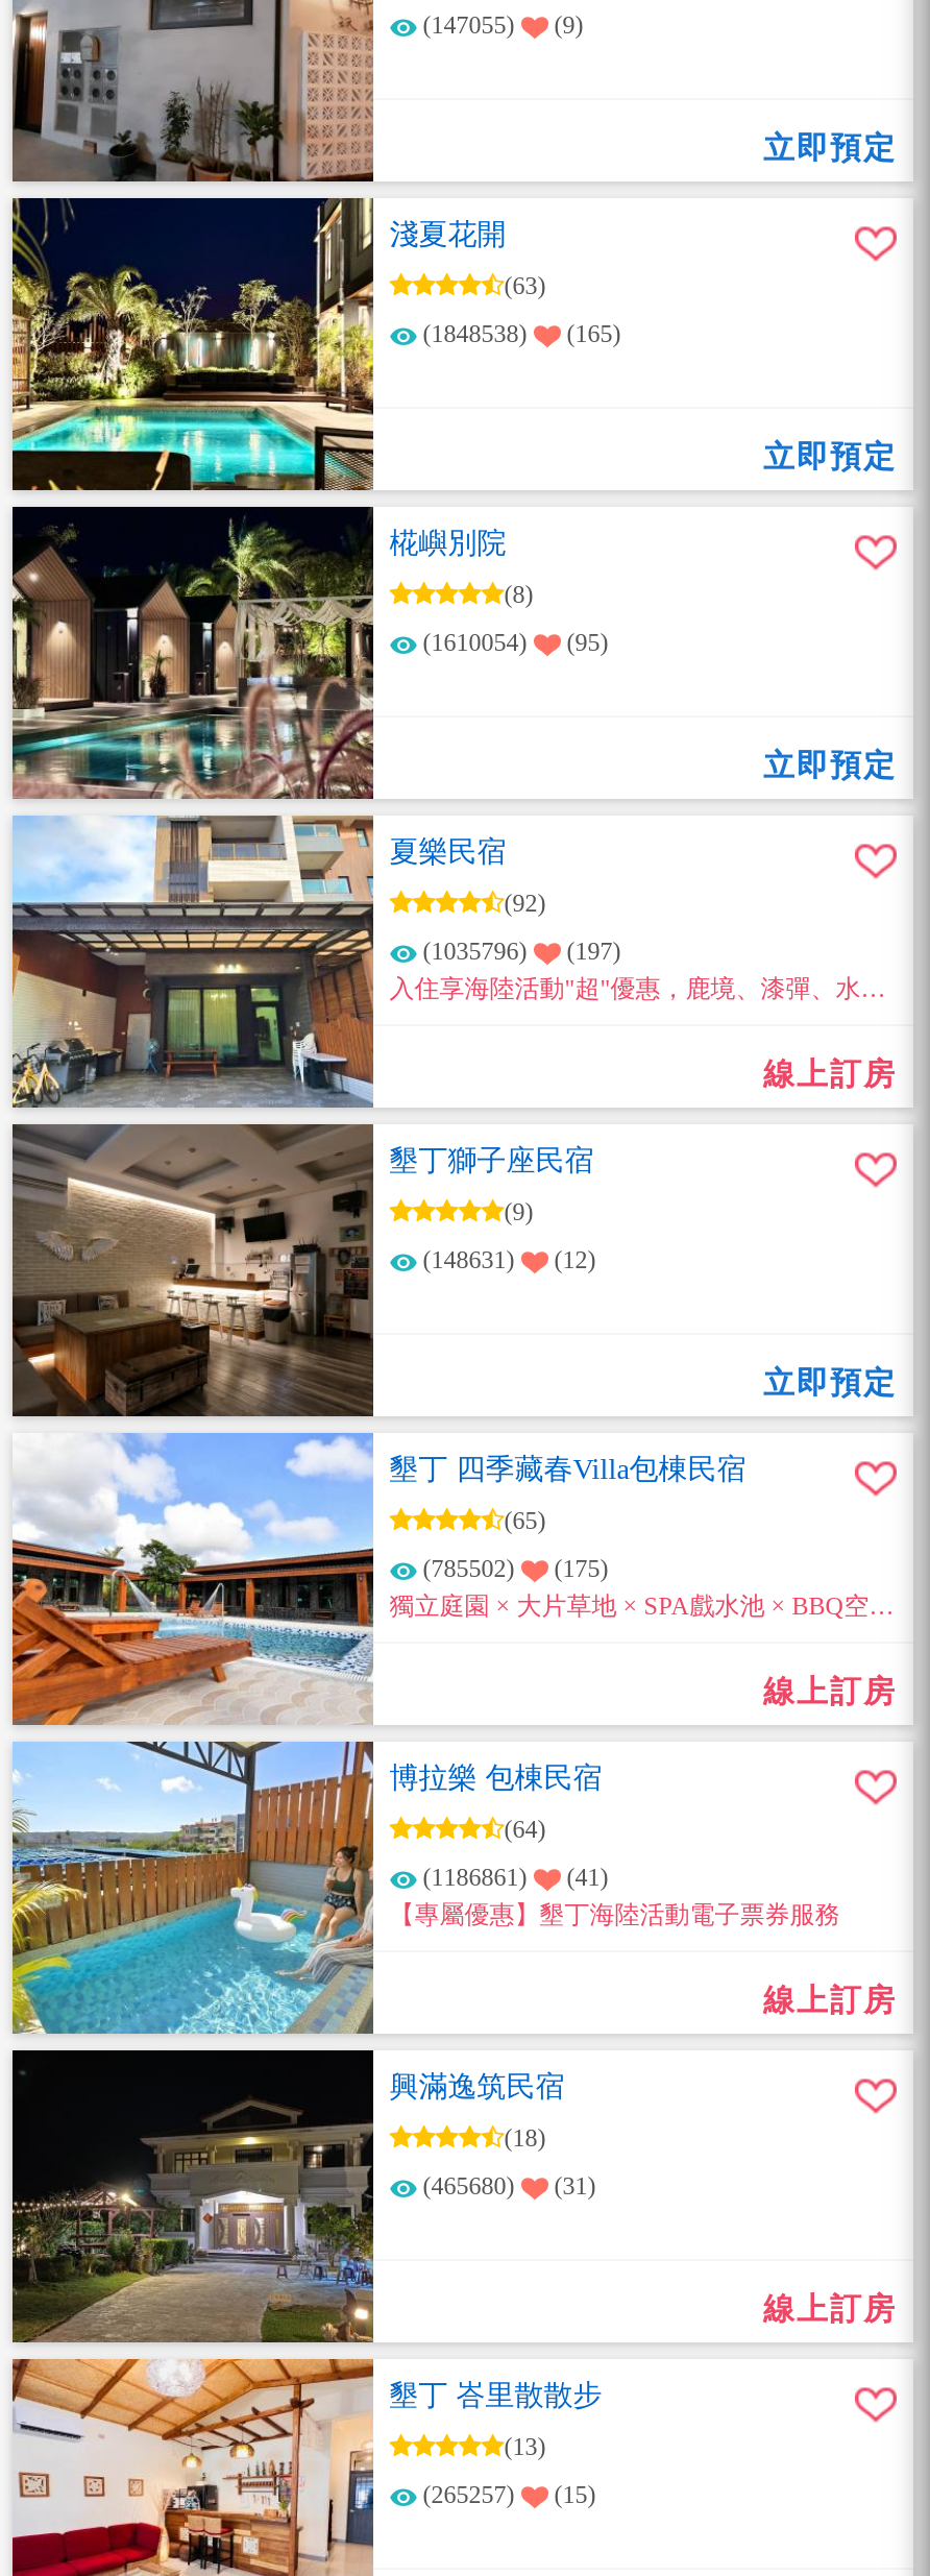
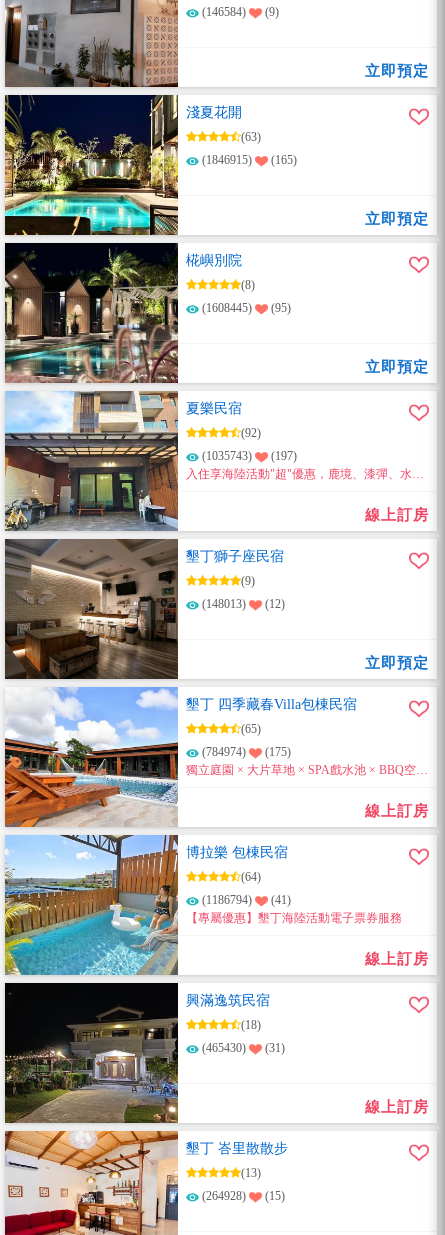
[423,11,583,40] (147055) (9) -> [202,5,279,19] (146584) (9)
[423,319,621,349] (1848538) (165) -> [202,153,297,167] (1846915) (165)
[423,628,608,657] (1610054) (95) -> [202,301,291,315] (1608445) (95)
[423,937,621,966] (1035796) (197) -> [202,449,297,463] (1035743) (197)
[423,1245,596,1275] (148631) (12) -> [202,597,285,611] (148013) (12)
[423,1554,608,1583] (785502) (175) -> [202,745,291,759] (784974) (175)
[423,1863,608,1892] (1186861) (41) -> [202,893,291,907] (1186794) (41)
[423,2172,596,2201] (465680) (31) -> [202,1041,285,1055] (465430) (31)
[423,2480,596,2509] (265257) (15) -> [202,1189,285,1203] (264928) (15)

